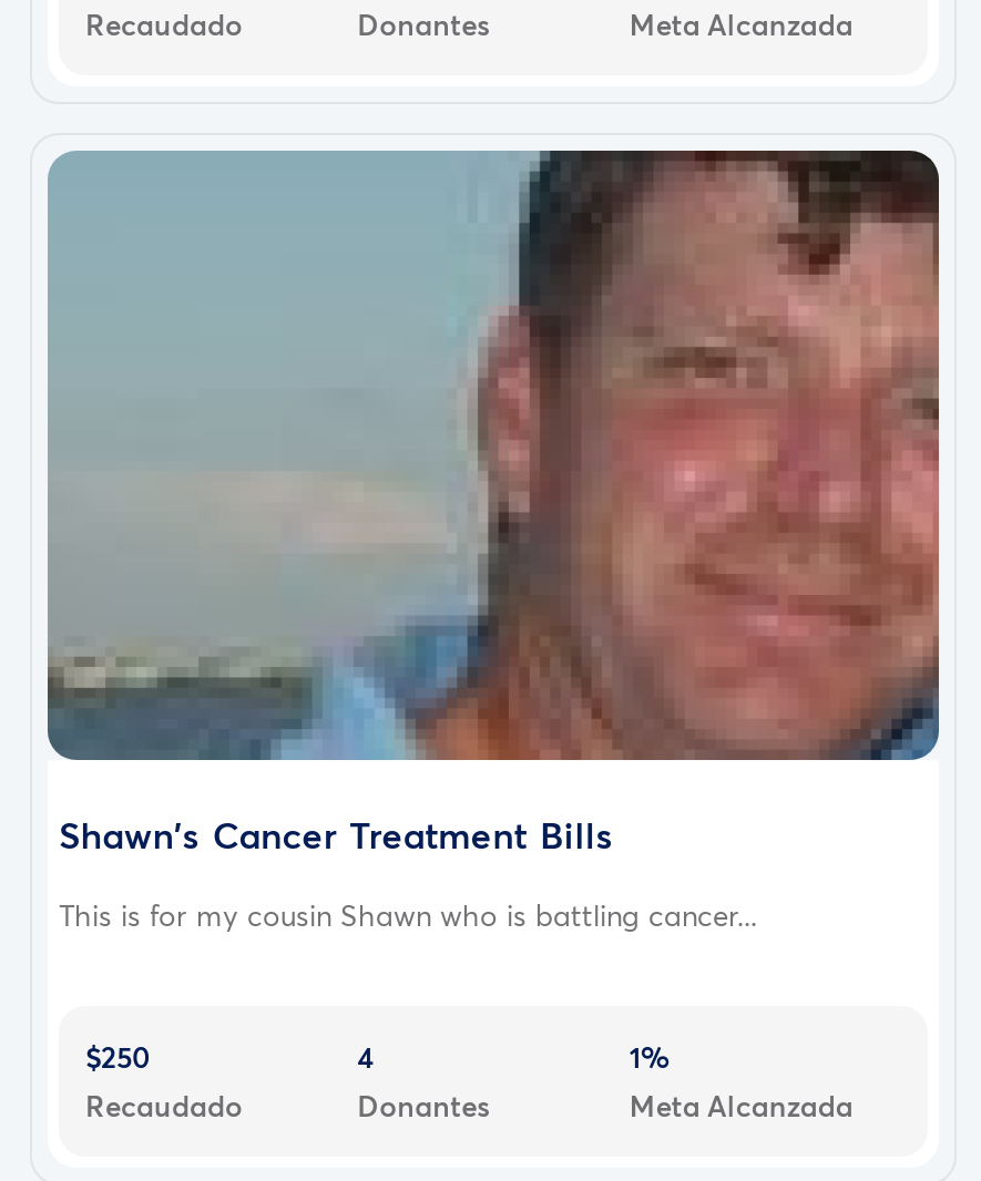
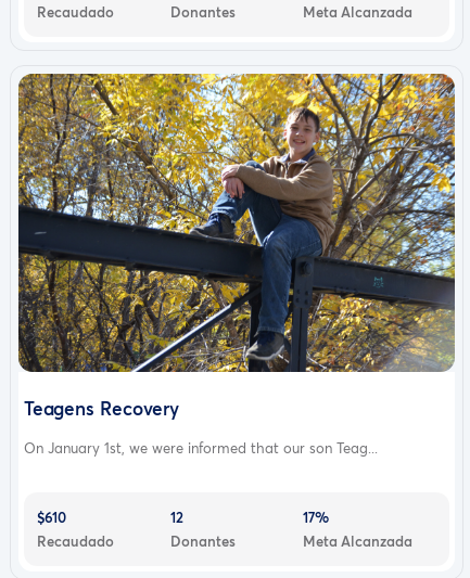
[45,148,941,859] [image] | Shawn's Cancer Treatment Bills -> [17,73,456,421] [image] | Teagens Recovery
[59,895,757,935] This is for my cousin Shawn who is battling cancer... -> [24,438,378,457] On January 1st, we were informed that our son Teag...
[85,1037,150,1076] $250 -> [37,507,66,527] $610
[357,1037,375,1076] 4 -> [170,507,183,527] 12
[629,1037,669,1076] 1% -> [303,507,329,527] 17%

